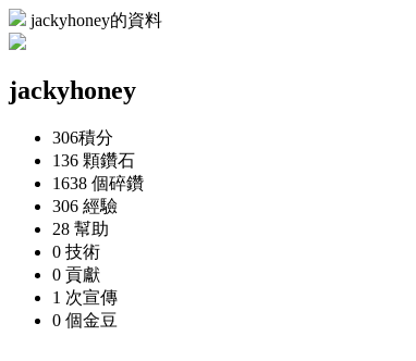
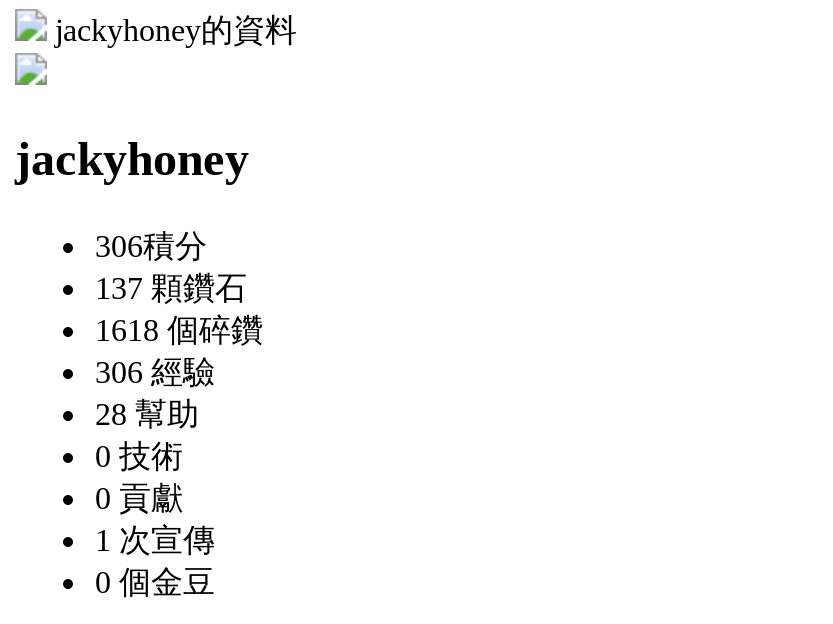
[52,151,135,169] 136 顆鑽石 -> [95,271,247,305] 137 顆鑽石
[52,174,144,192] 1638 個碎鑽 -> [95,313,263,347] 1618 個碎鑽

